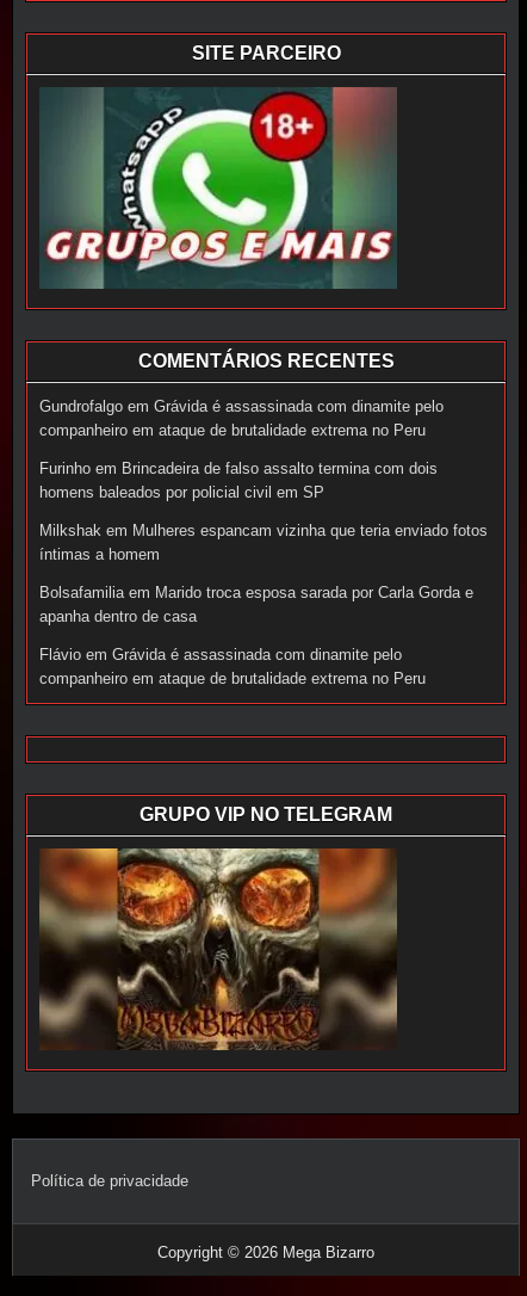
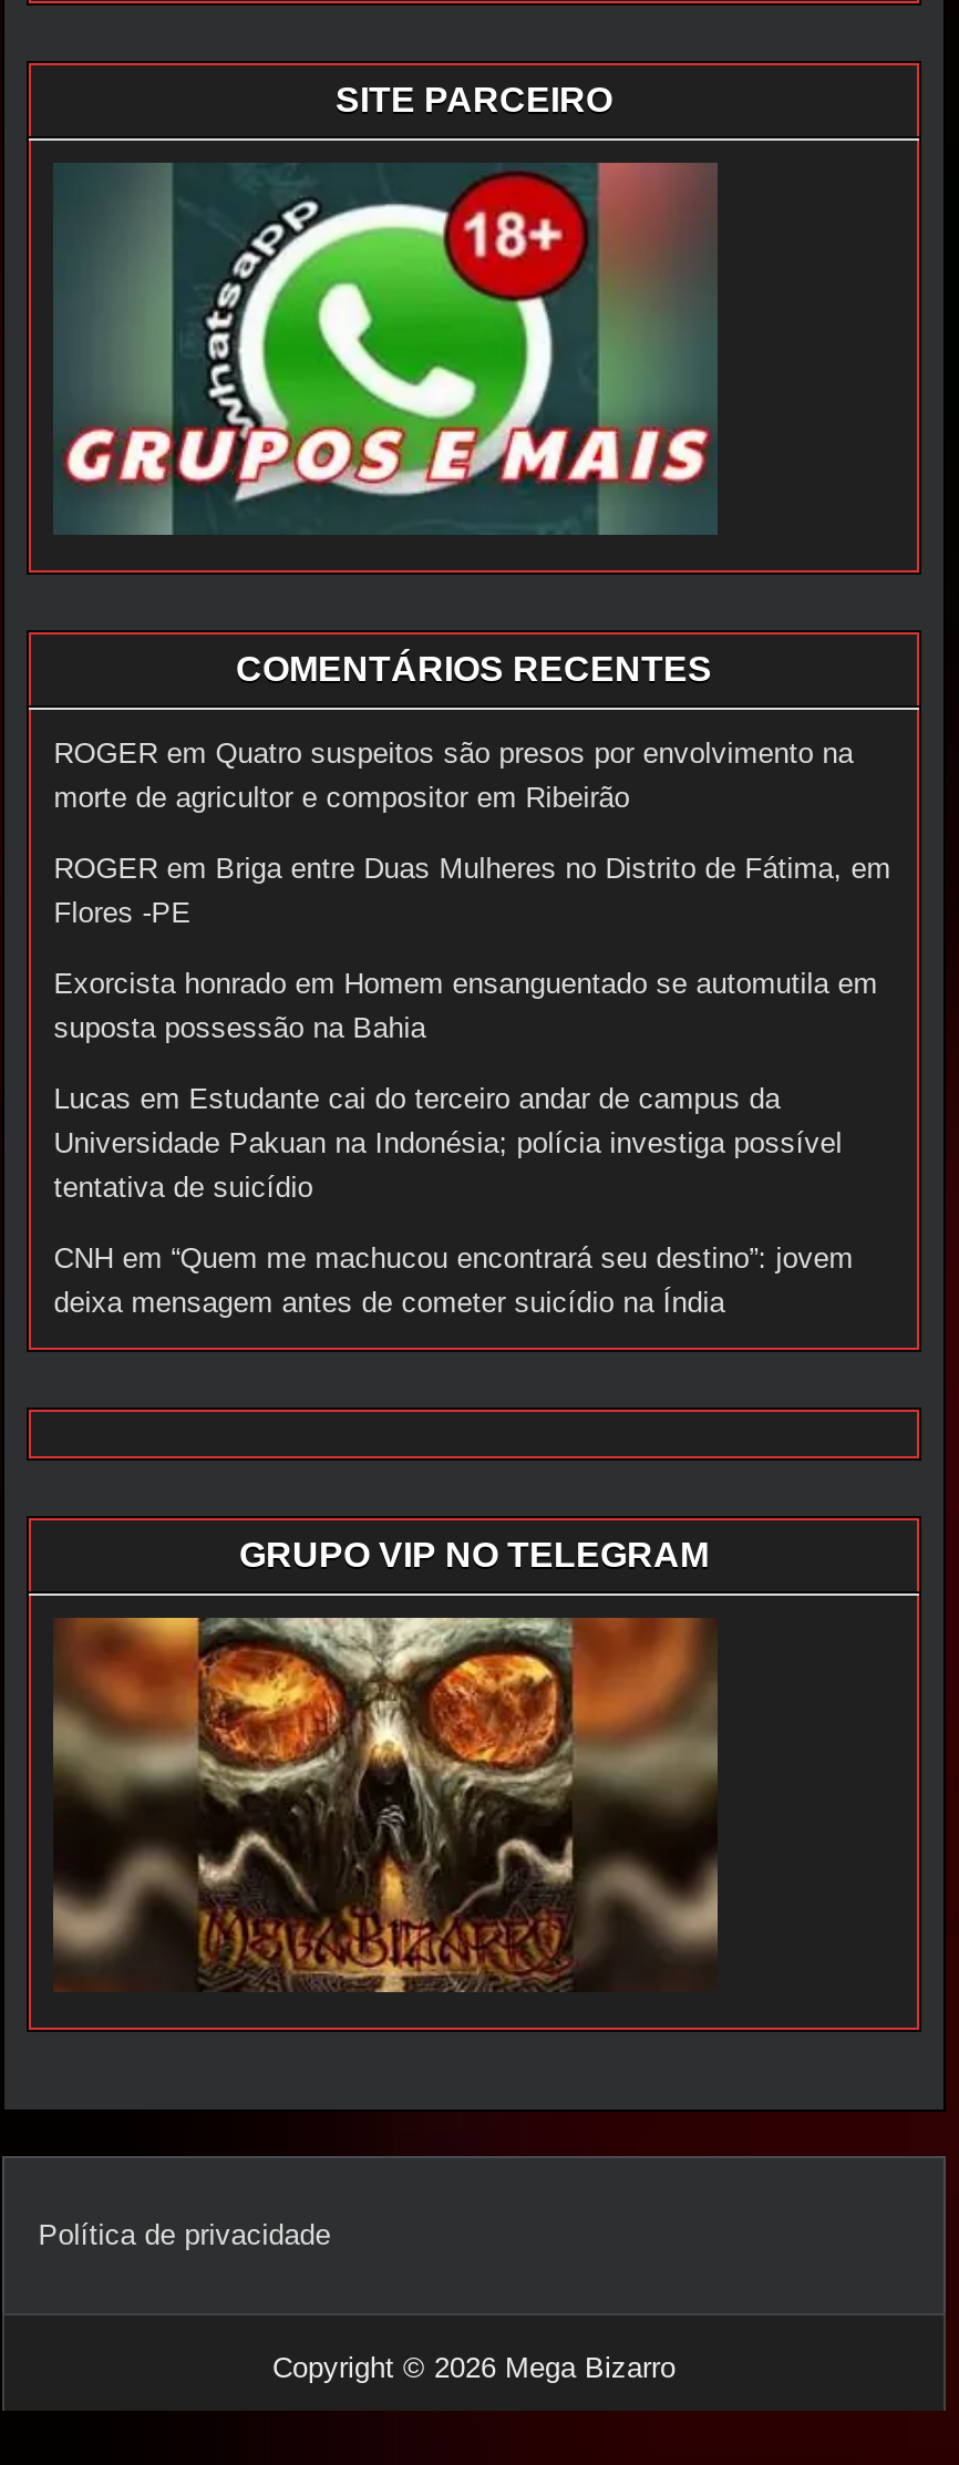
[40,398,444,439] Gundrofalgo em Grávida é assassinada com dinamite pelo | companheiro em ataque de brutalidade extrema no Peru -> [54,737,853,815] ROGER em Quatro suspeitos são presos por envolvimento na | morte de agricultor e compositor em Ribeirão
[40,460,438,501] Furinho em Brincadeira de falso assalto termina com dois | homens baleados por policial civil em SP -> [54,852,891,930] ROGER em Briga entre Duas Mulheres no Distrito de Fátima, em | Flores -PE
[40,522,488,563] Milkshak em Mulheres espancam vizinha que teria enviado fotos | íntimas a homem -> [54,967,877,1045] Exorcista honrado em Homem ensanguentado se automutila em | suposta possessão na Bahia
[40,584,474,625] Bolsafamilia em Marido troca esposa sarada por Carla Gorda e | apanha dentro de casa -> [54,1083,842,1204] Lucas em Estudante cai do terceiro andar de campus da | Universidade Pakuan na Indonésia; polícia investiga possível | tentativa de suicídio
[40,646,426,688] Flávio em Grávida é assassinada com dinamite pelo | companheiro em ataque de brutalidade extrema no Peru -> [54,1242,853,1320] CNH em “Quem me machucou encontrará seu destino”: jovem | deixa mensagem antes de cometer suicídio na Índia

